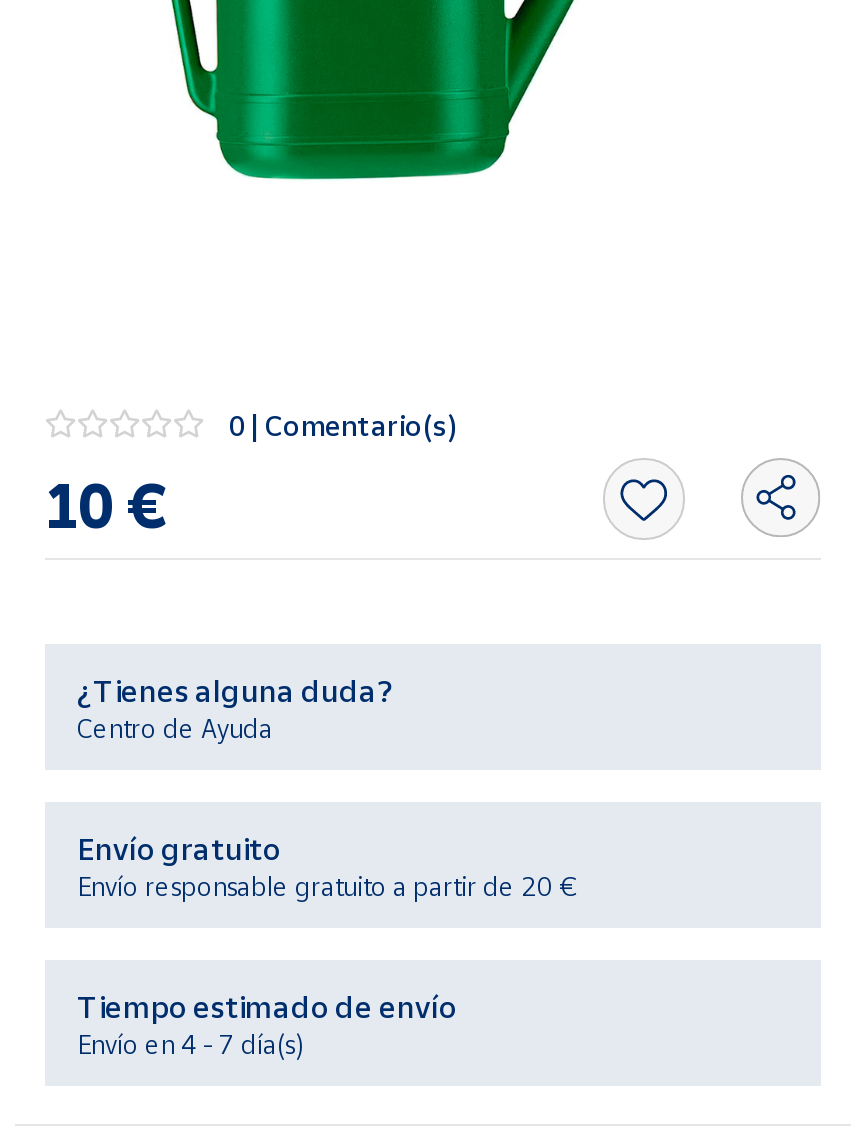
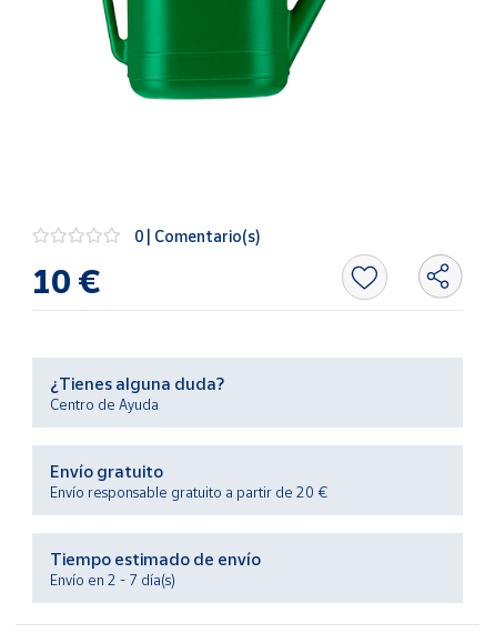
[77,1029,303,1061] Envío en 4 - 7 día(s) -> [50,571,175,589] Envío en 2 - 7 día(s)

